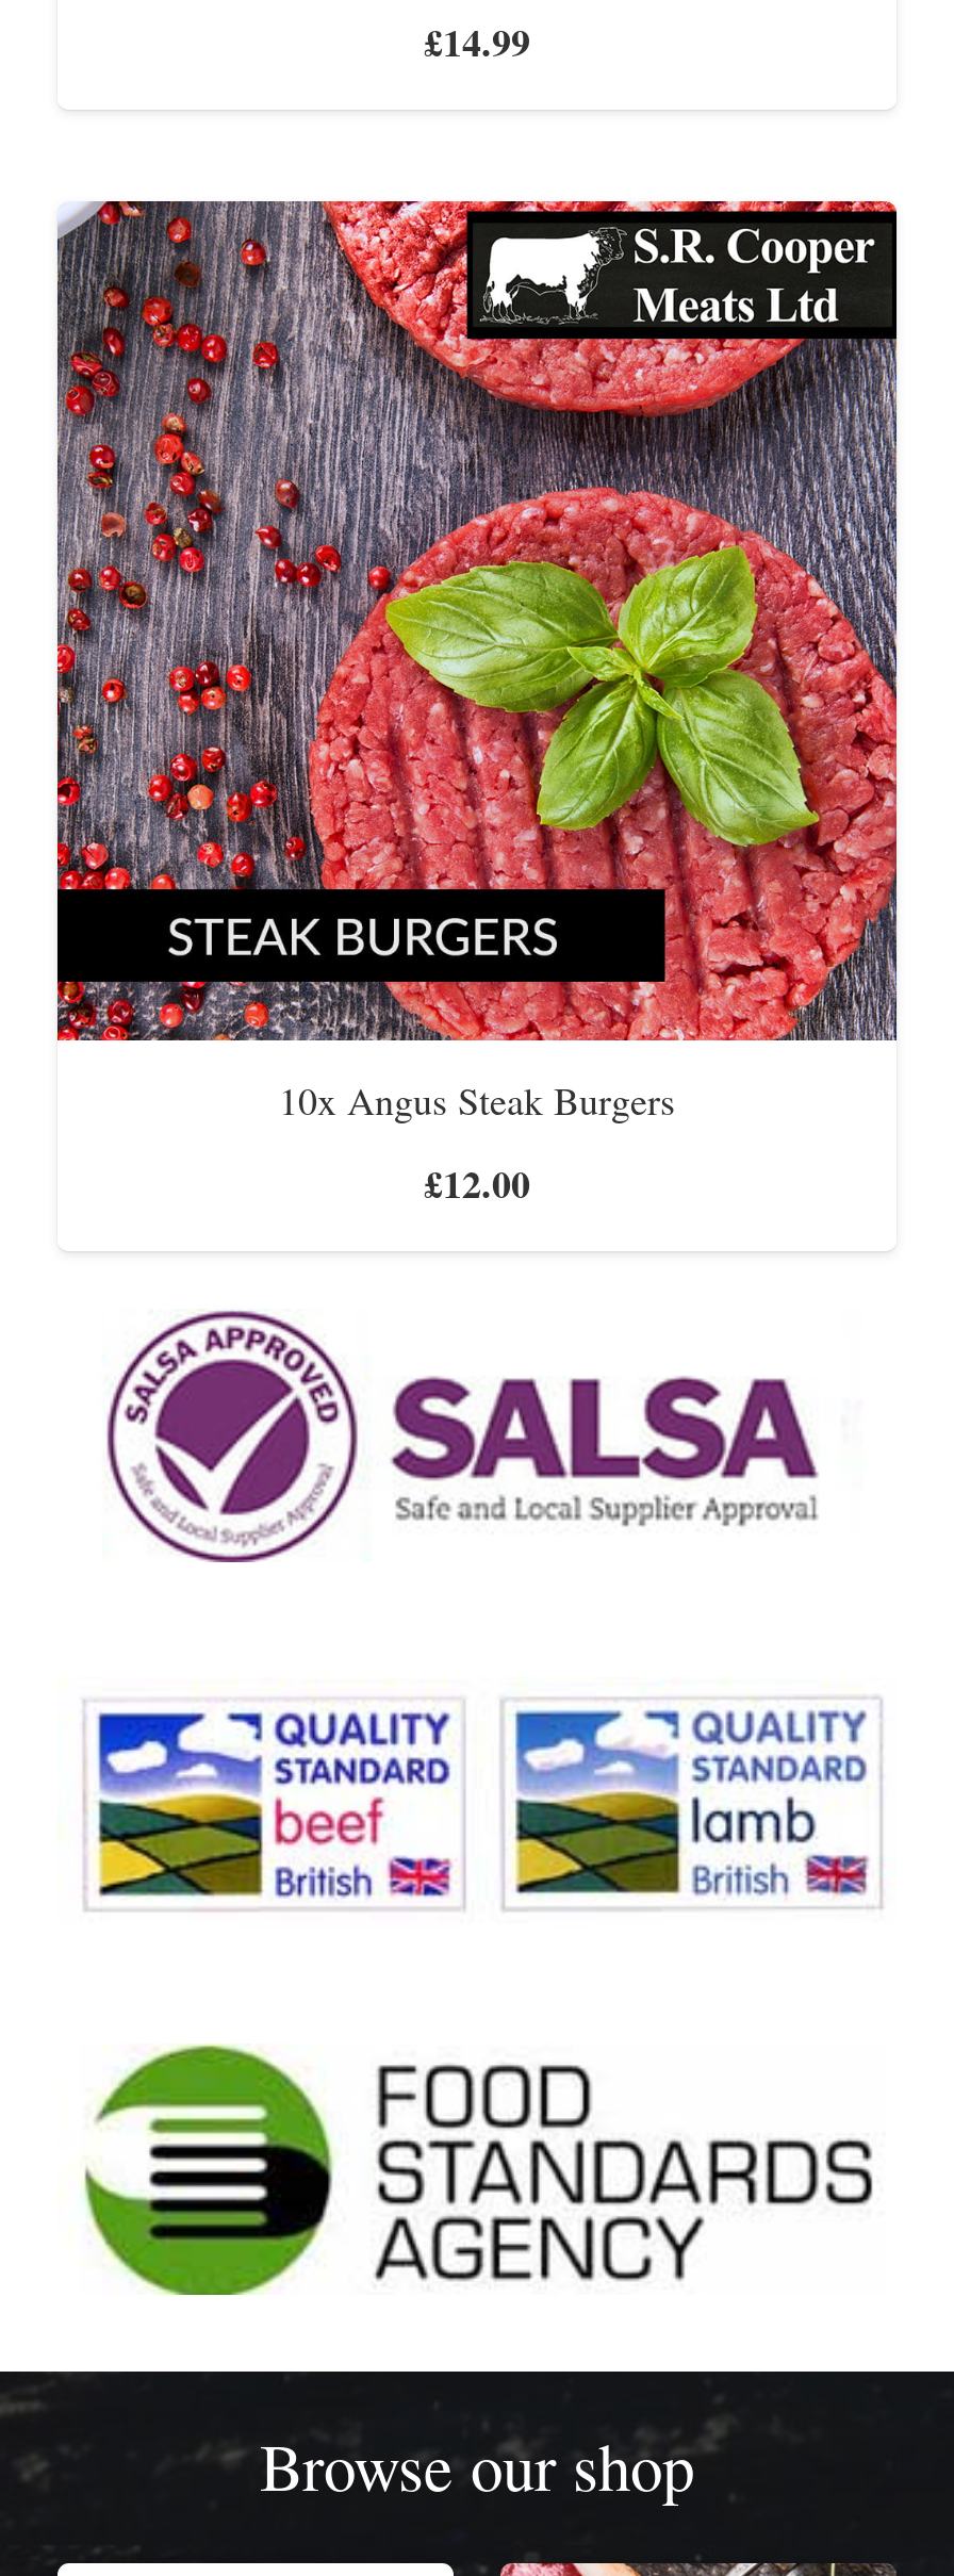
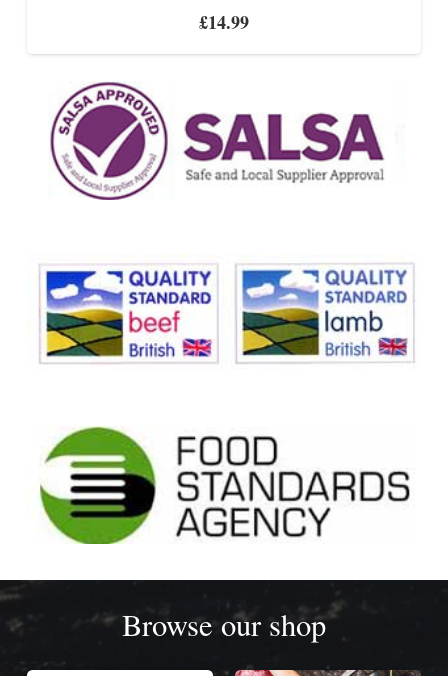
[55,198,899,1212] [image] | 10x Angus Steak Burgers | £12.00 -> none

